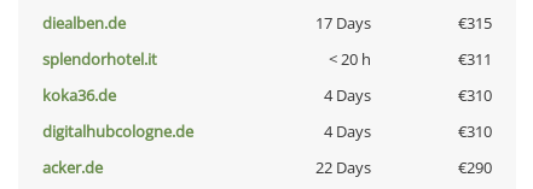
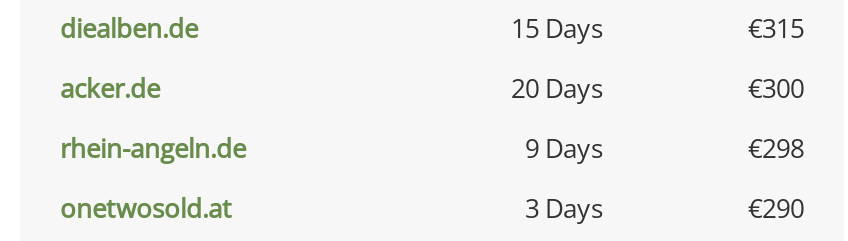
[315,12,370,34] 17 Days -> [511,10,603,46] 15 Days
[42,48,492,142] splendorhotel.it | < 20 h | €311 | koka36.de | 4 Days | €310 | digitalhubcologne.de | 4 Days | €310 -> none
moved [42,156,103,178] -> [60,70,160,106]: acker.de
[315,156,370,178] 22 Days -> [60,70,804,226] 20 Days | €300 | rhein-angeln.de | 9 Days | €298 | onetwosold.at | 3 Days

